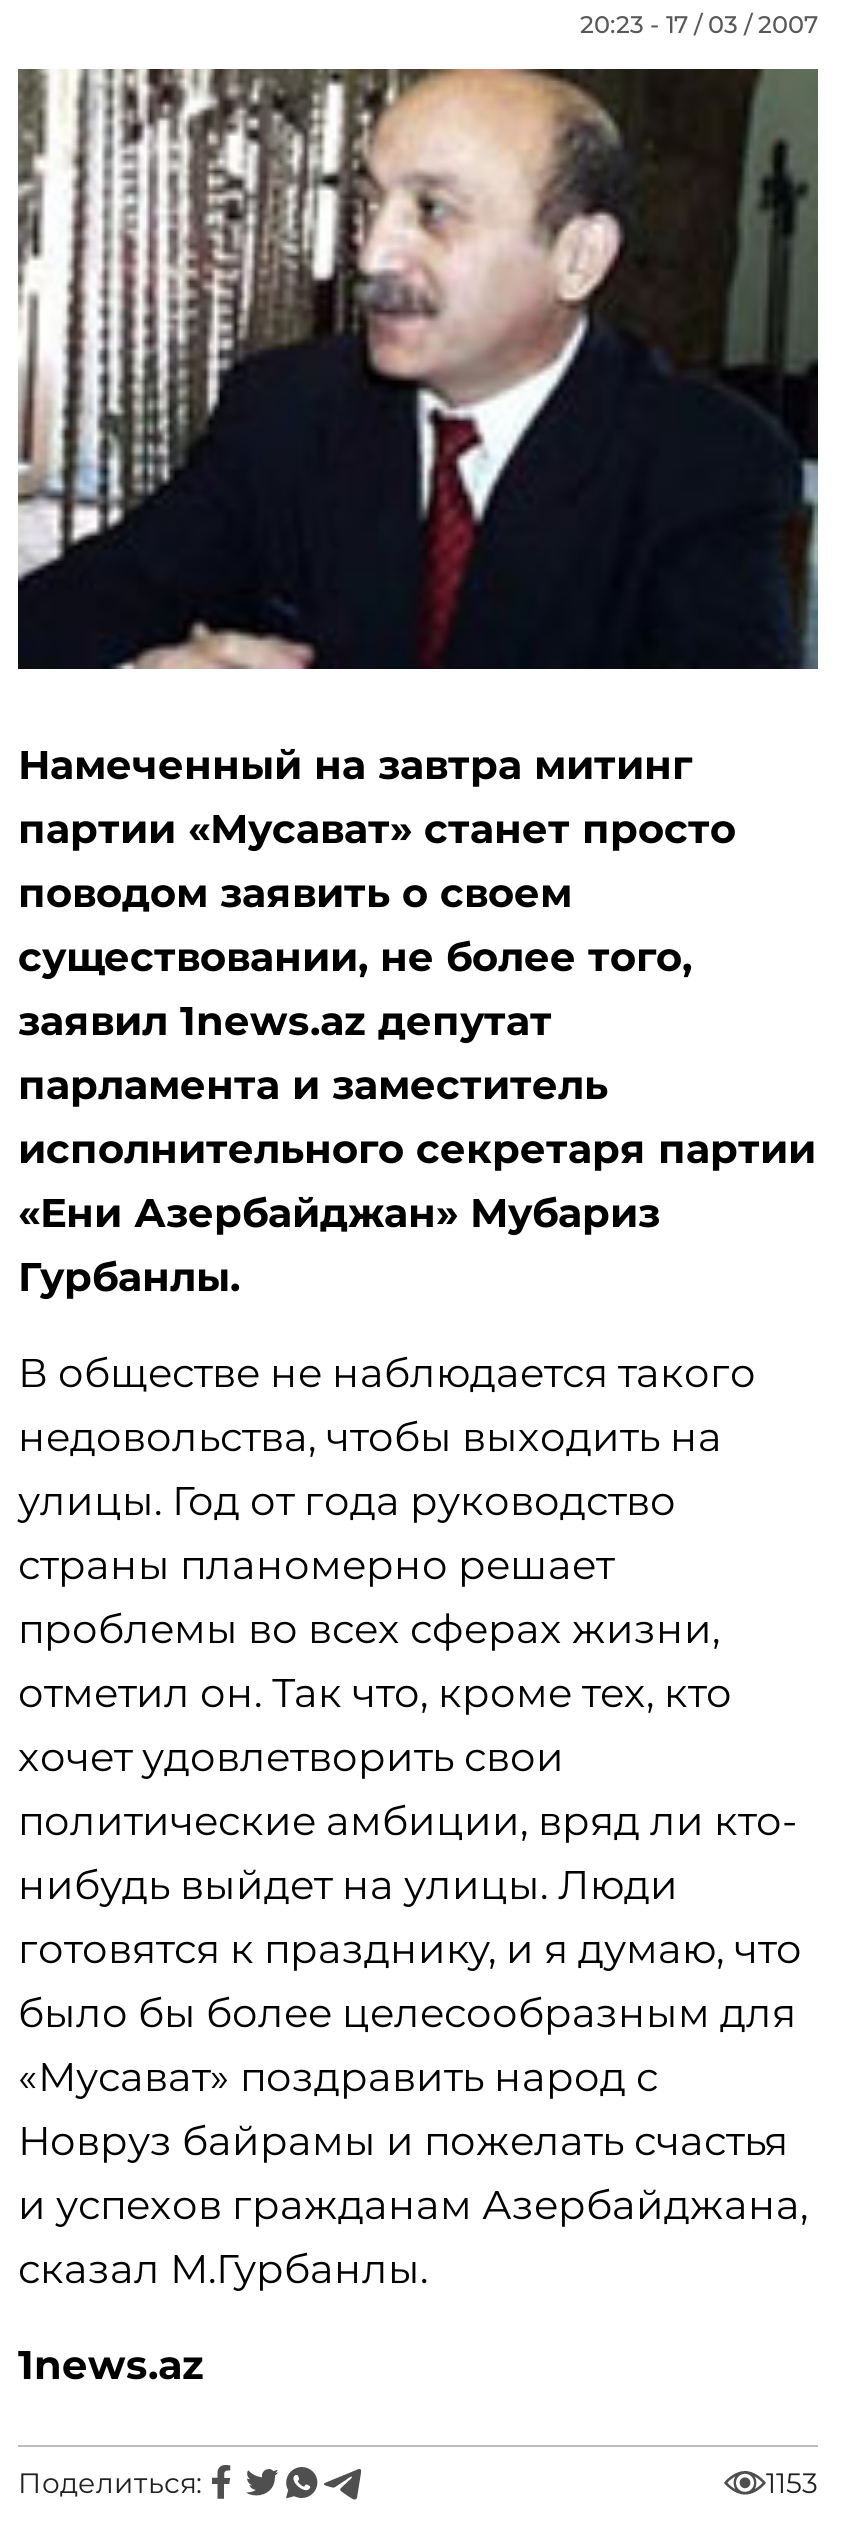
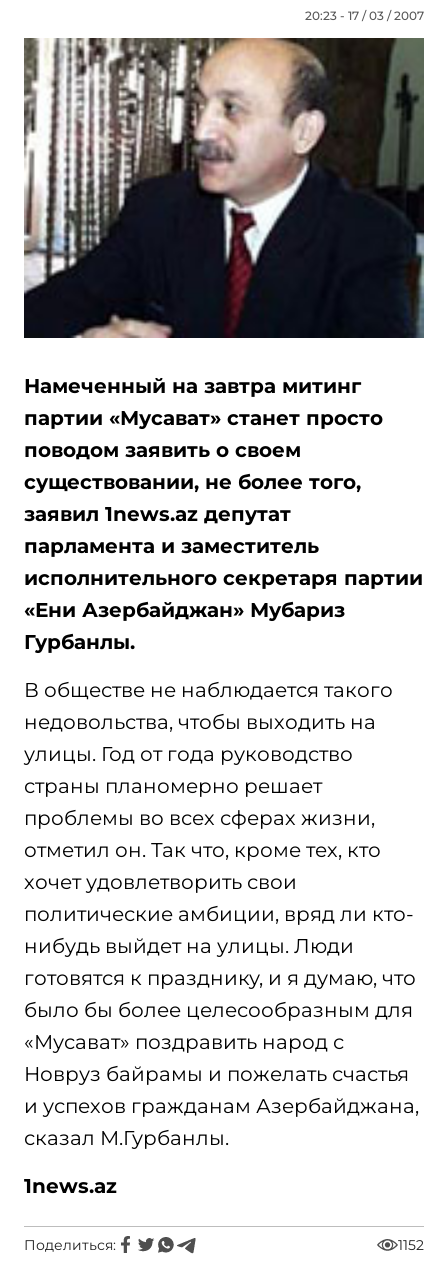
[766,2465,818,2501] 1153 -> [398,1236,424,1254] 1152

